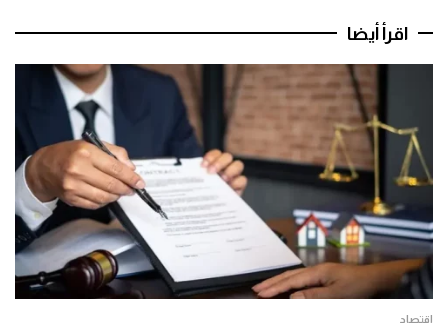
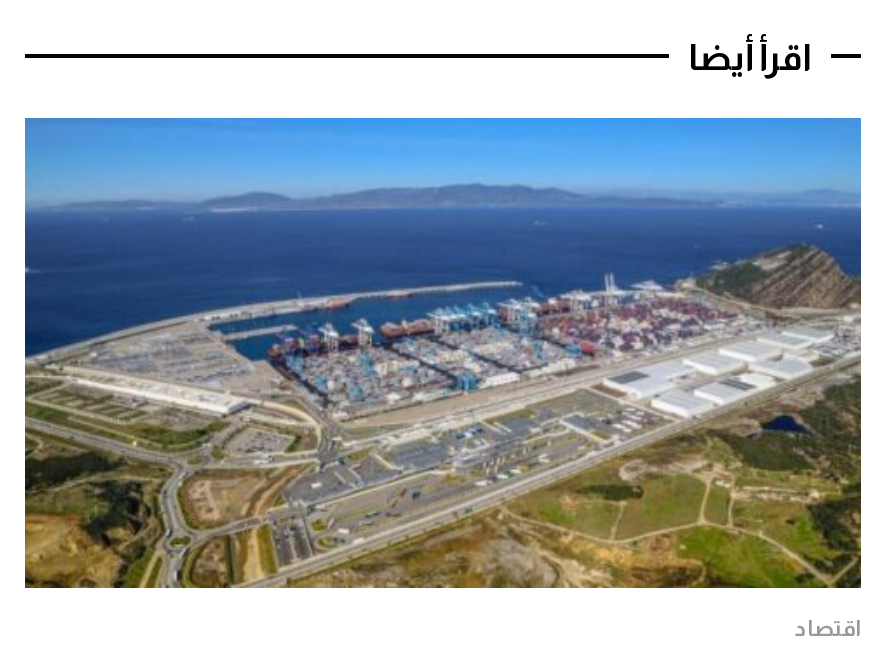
[14,63,434,300] [image] -> [23,116,863,590] [image]

